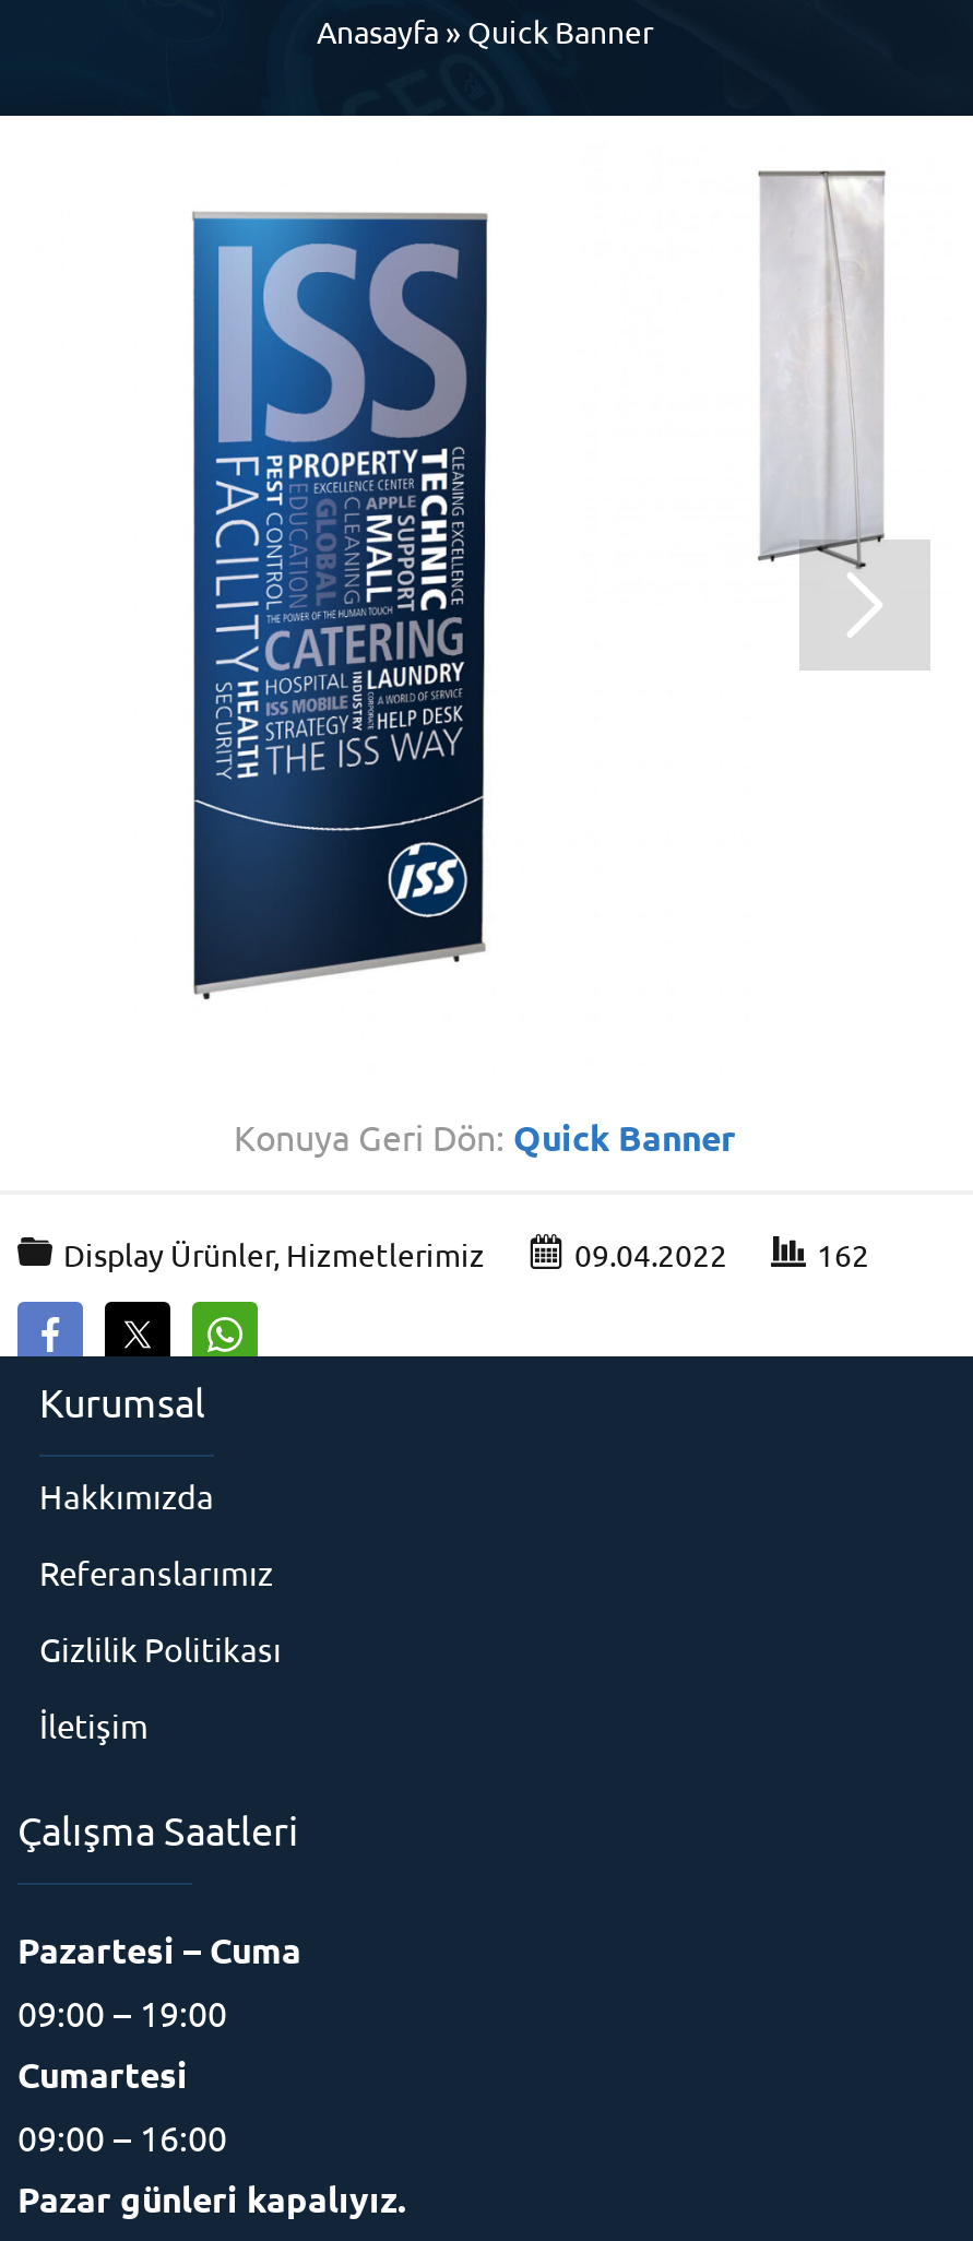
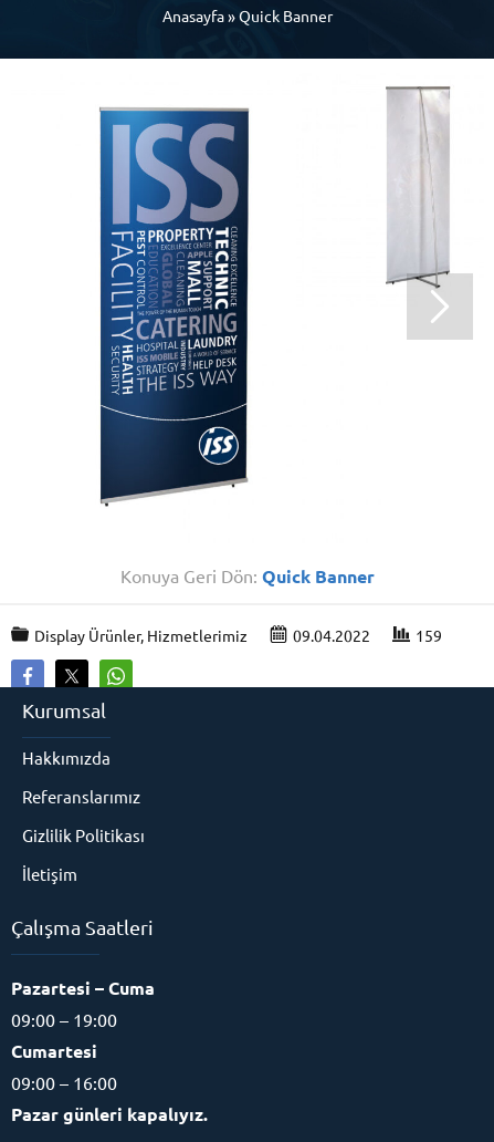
[817,1234,869,1273] 162 -> [416,625,442,645] 159

